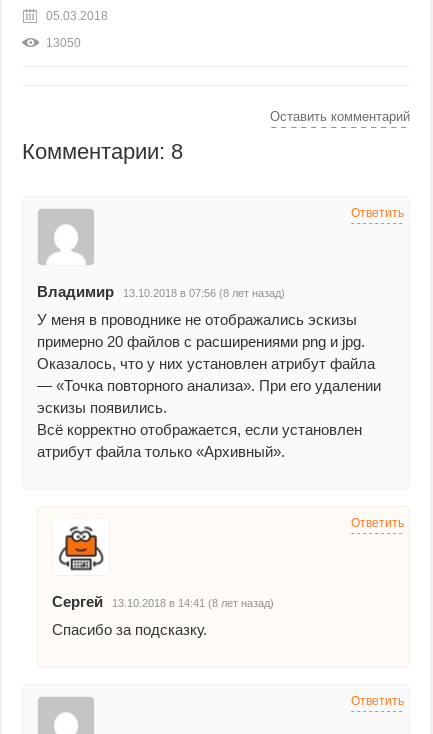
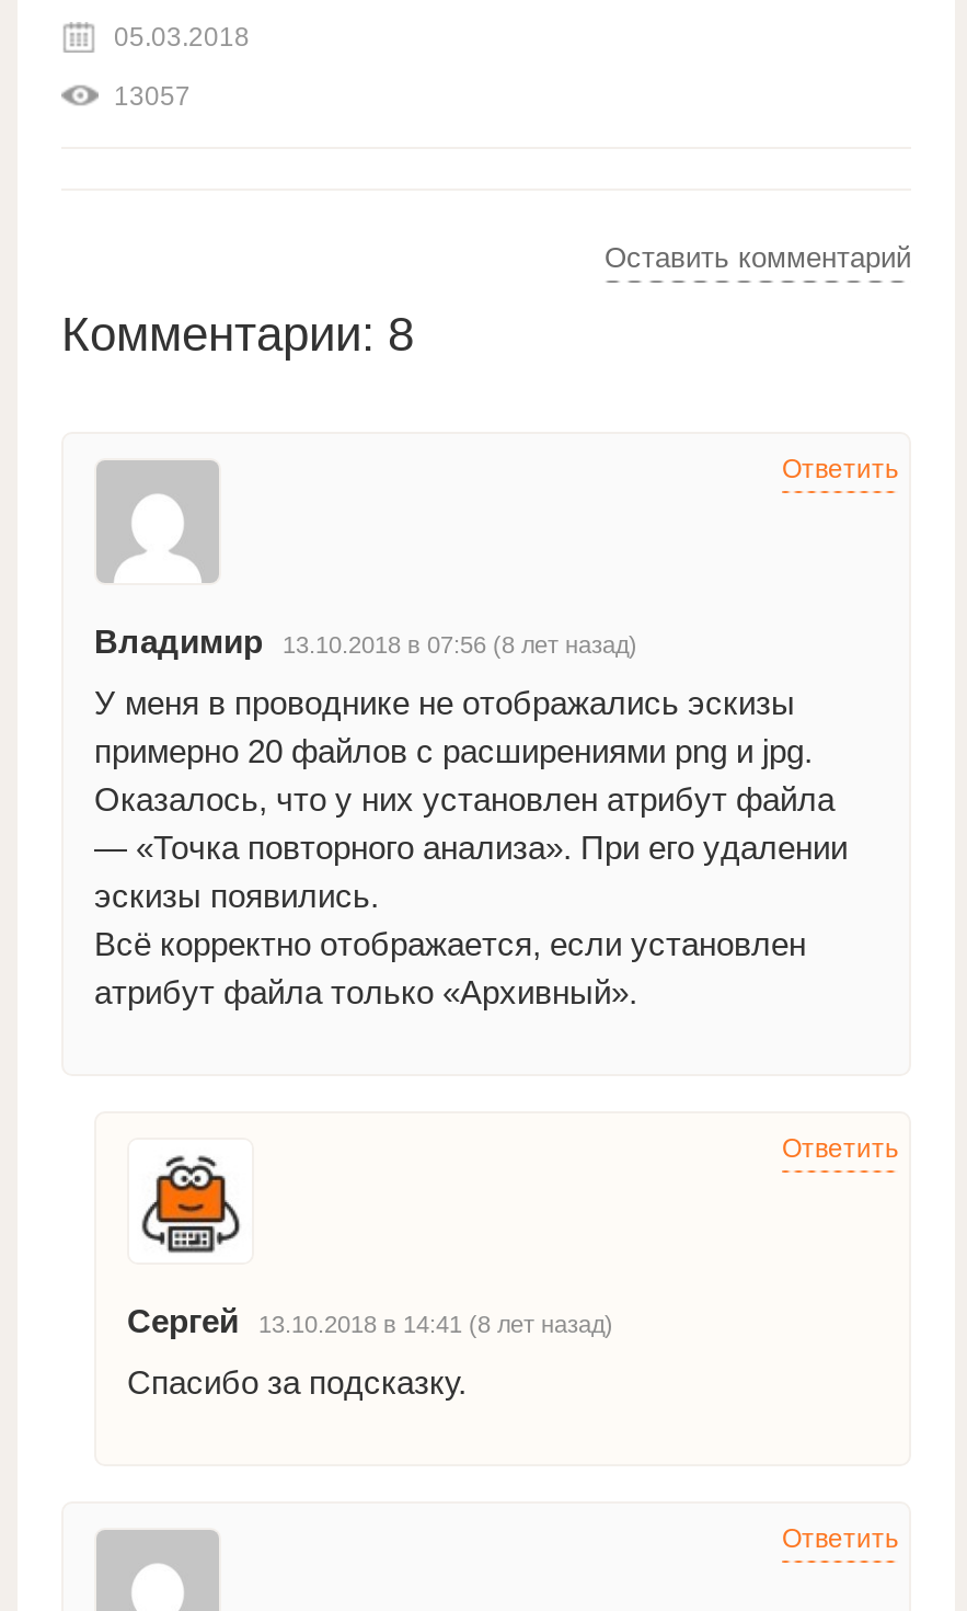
[46,36,81,50] 13050 -> [114,81,191,112] 13057

